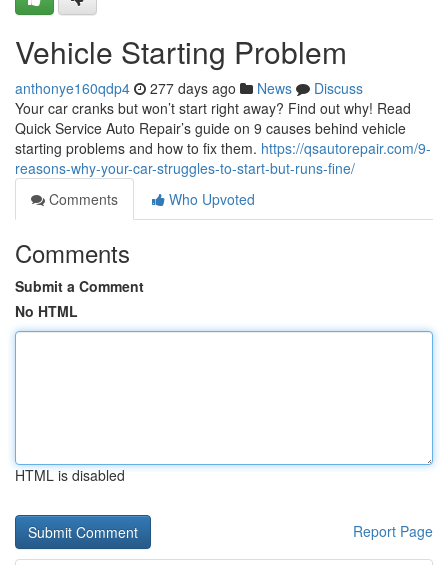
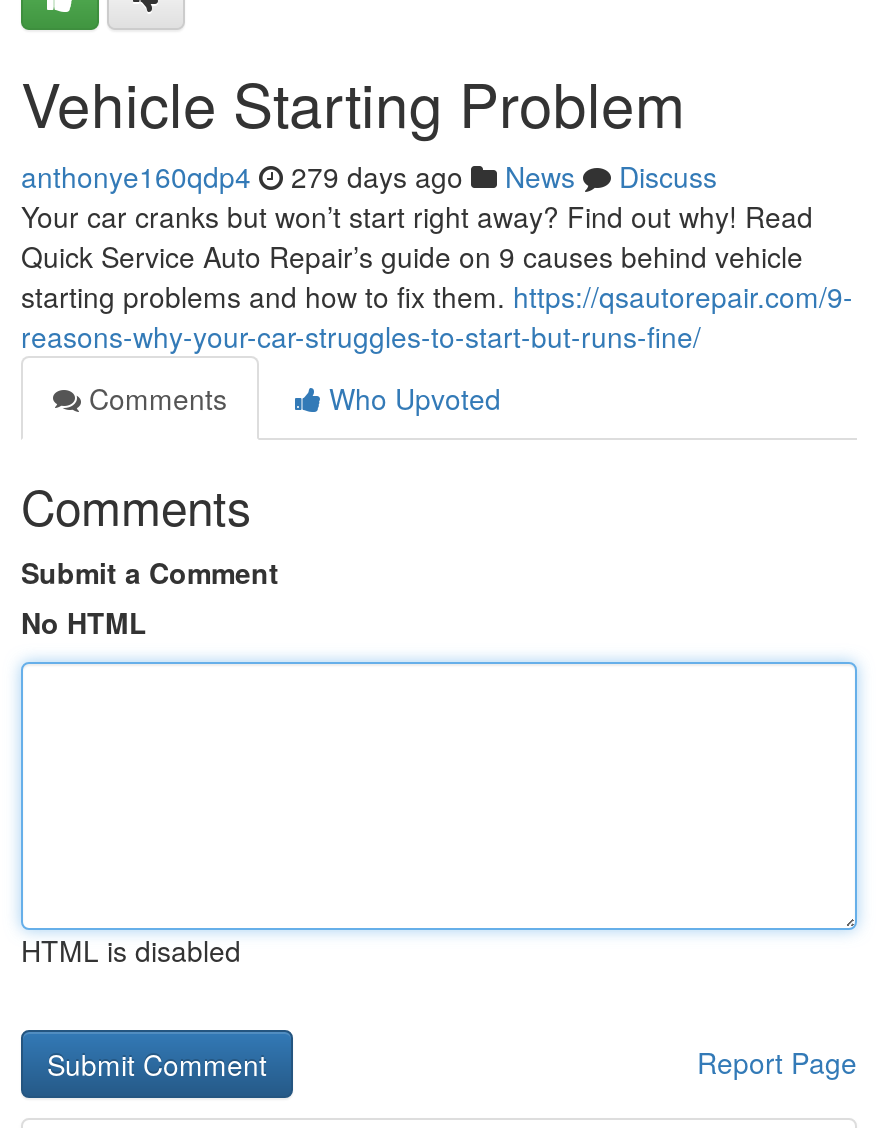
[15,78,363,98] anthonye160qdp4 277 days ago News Discuss -> [21,156,717,196] anthonye160qdp4 279 days ago News Discuss

